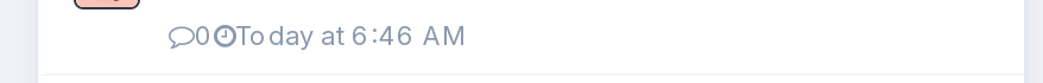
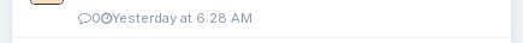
[235,19,466,52] Today at 6:46 AM -> [112,10,252,26] Yesterday at 6:28 AM

